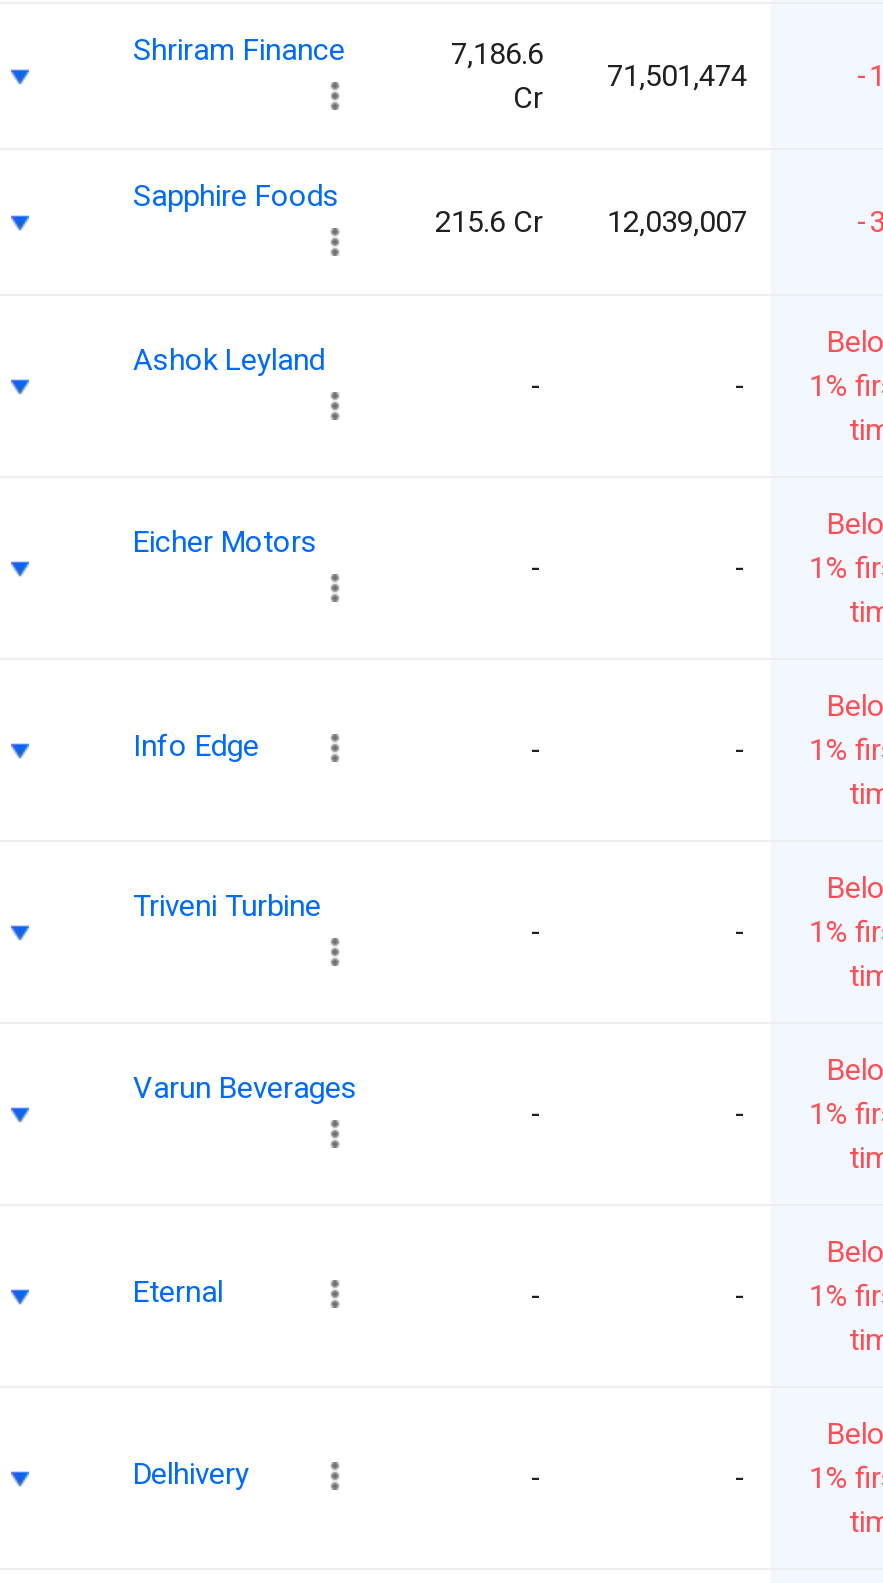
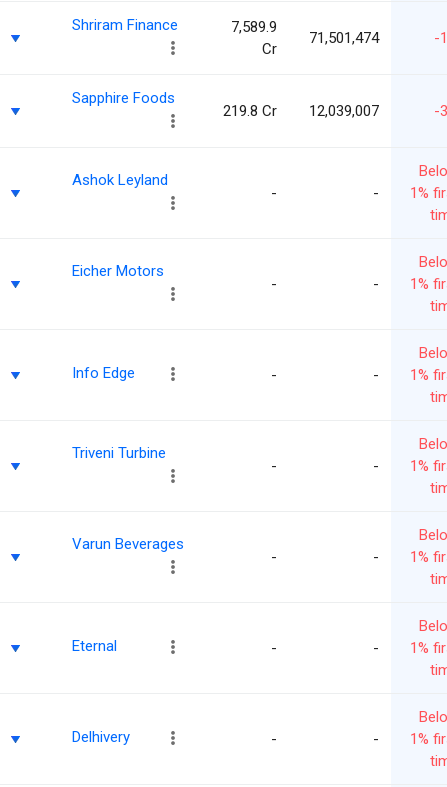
[451,36,543,72] 7,186.6 -> [231,18,277,36] 7,589.9
[435,204,747,240] 215.6 Cr 12,039,007 -> [223,102,379,120] 219.8 Cr 12,039,007

